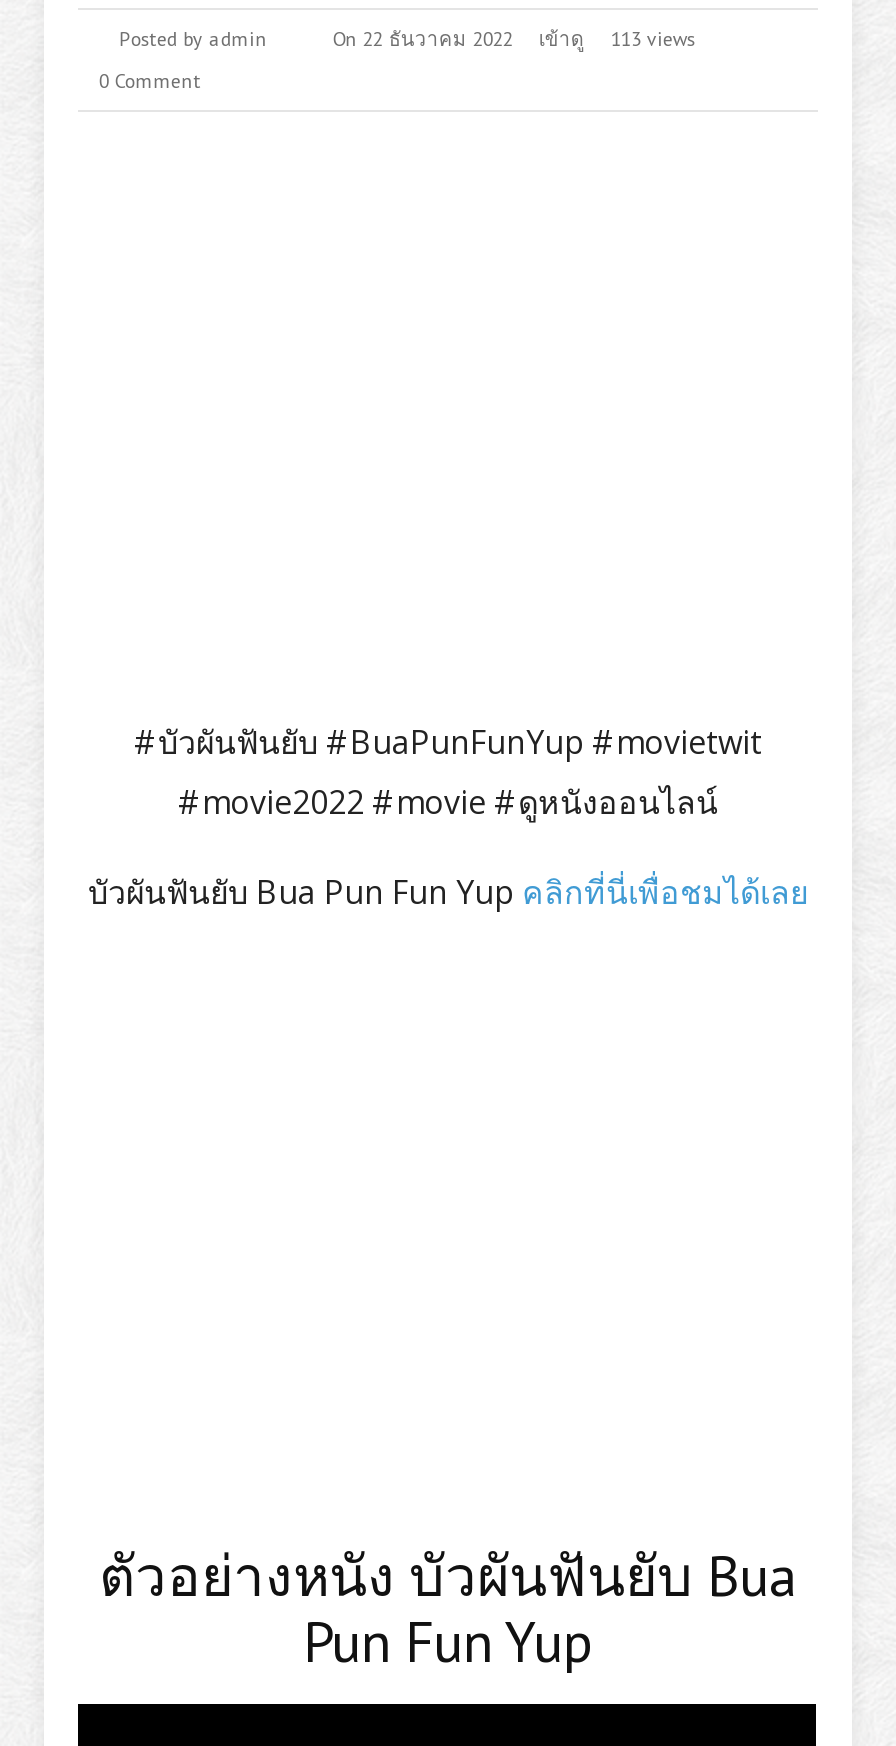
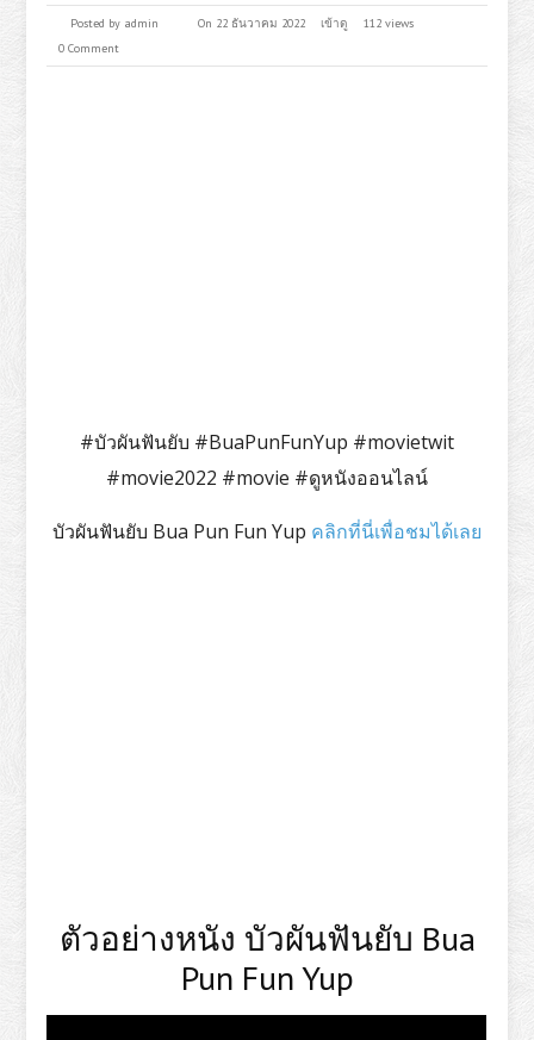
[333,26,695,52] On 22 ธันวาคม 2022 เข้าดู 113 views -> [198,16,414,31] On 22 ธันวาคม 2022 เข้าดู 112 views

